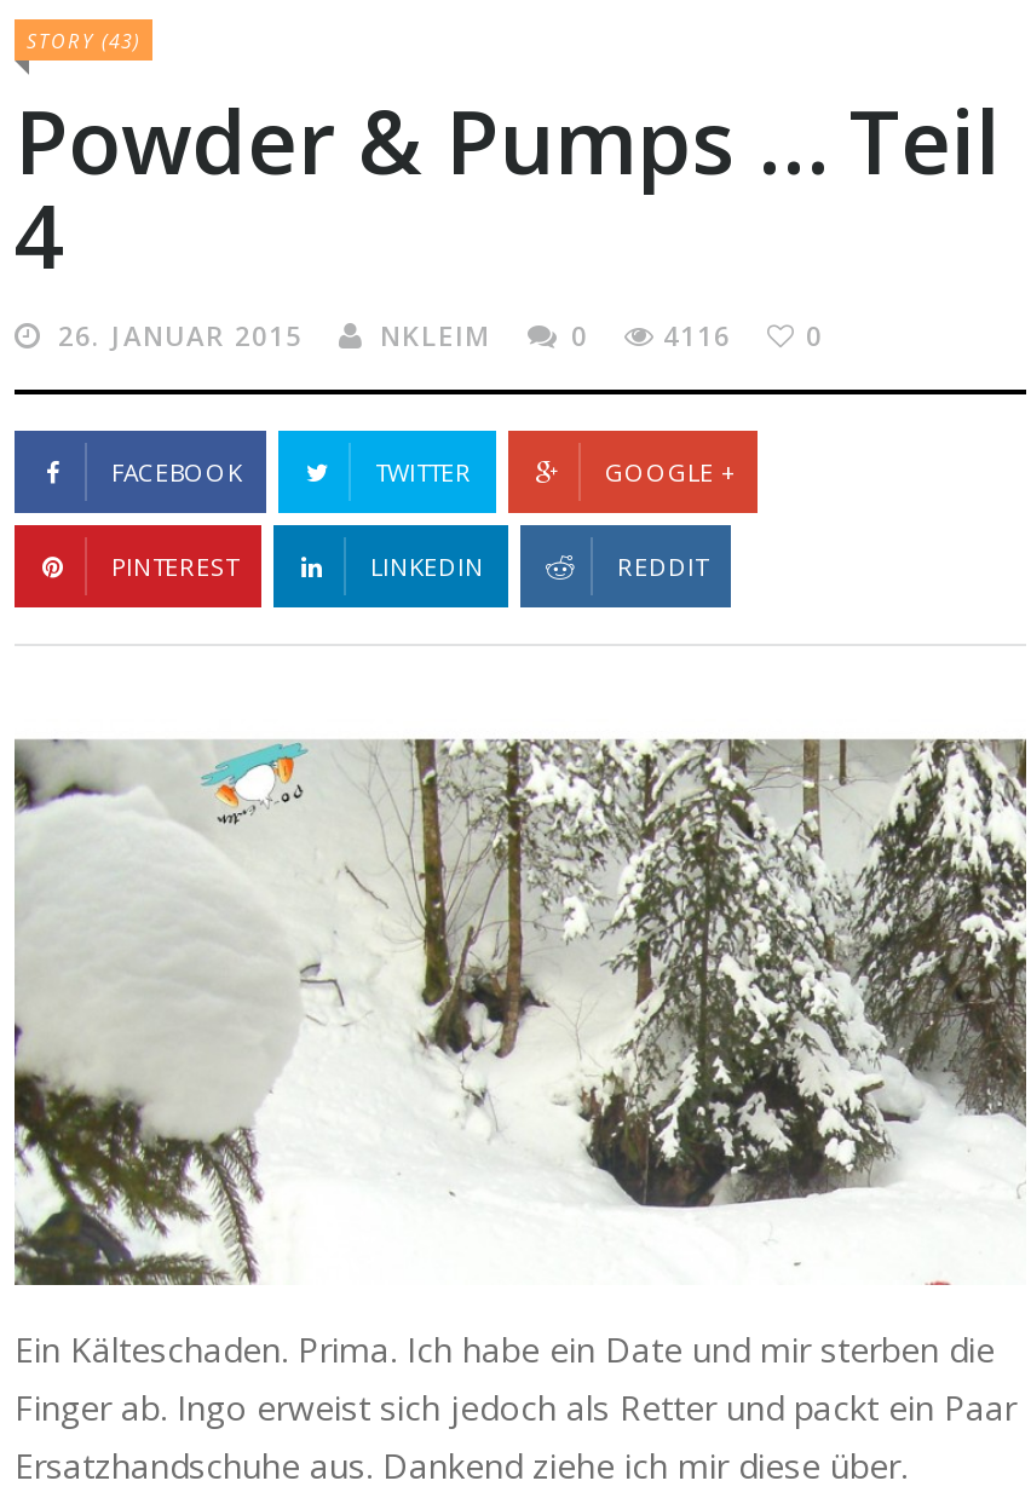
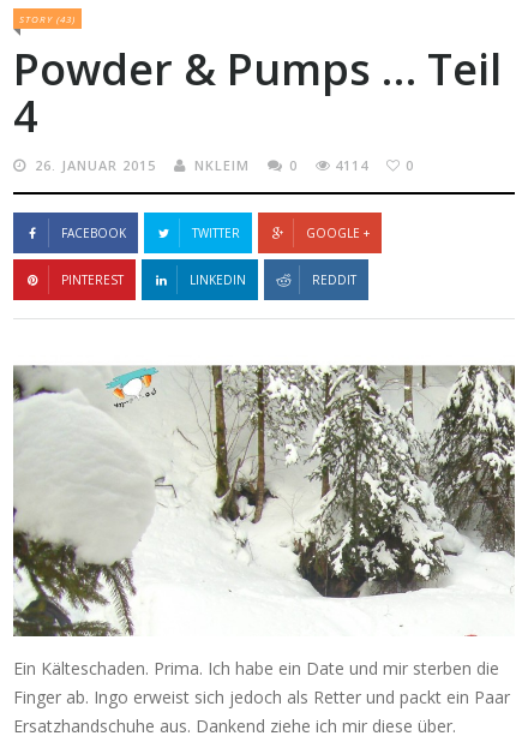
[663,317,731,353] 4116 -> [335,156,368,174] 4114

